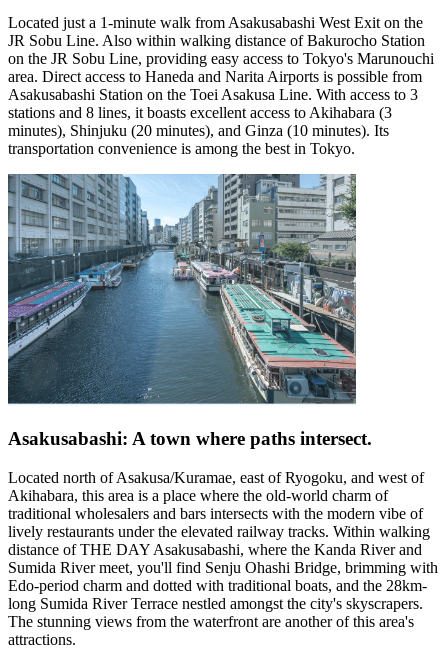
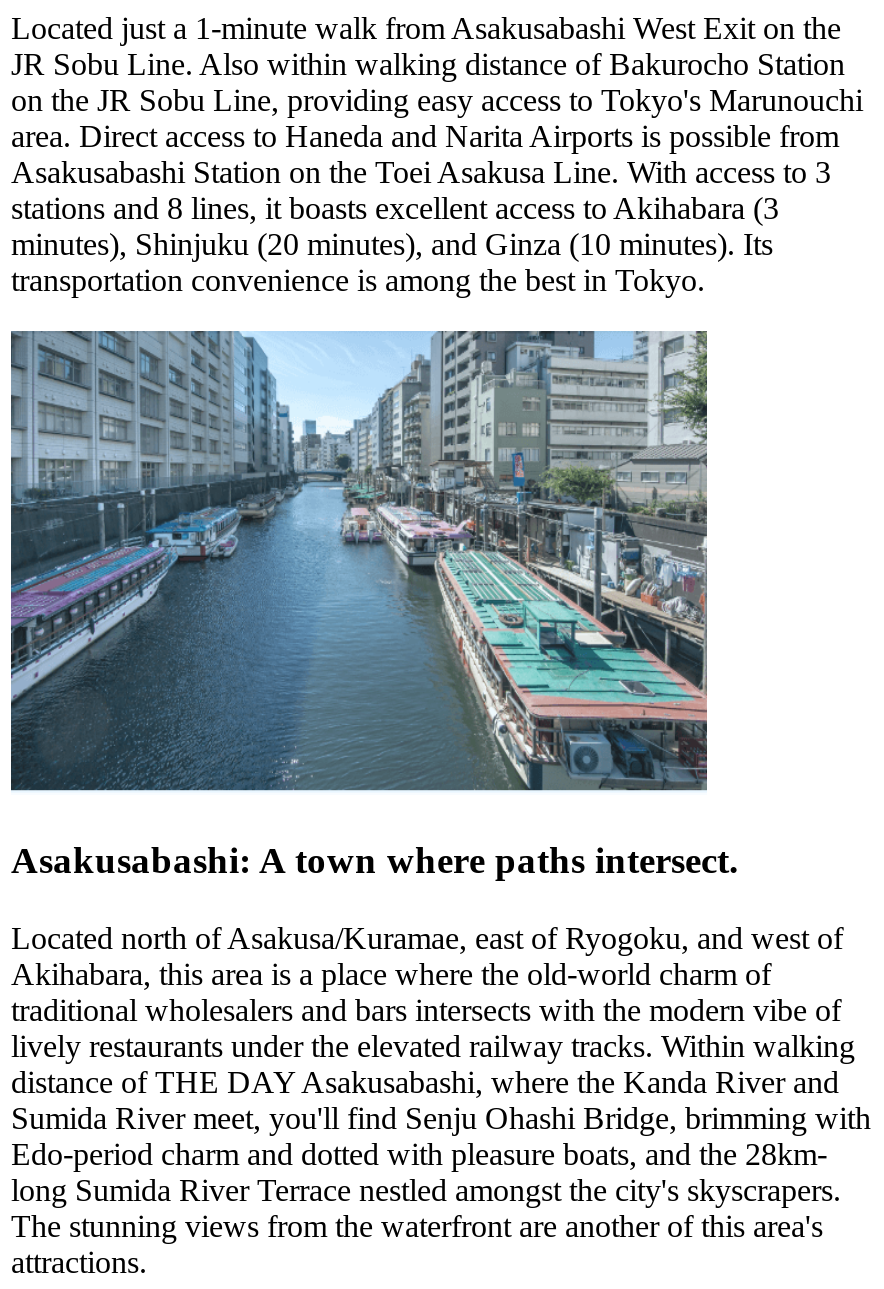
[8,577,427,594] Edo-period charm and dotted with traditional boats, and the 28km- -> [11,1137,827,1171] Edo-period charm and dotted with pleasure boats, and the 28km-

